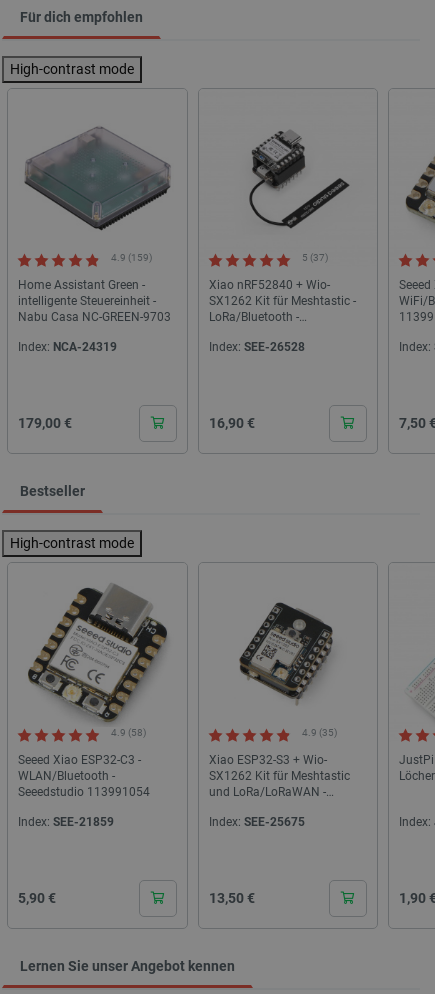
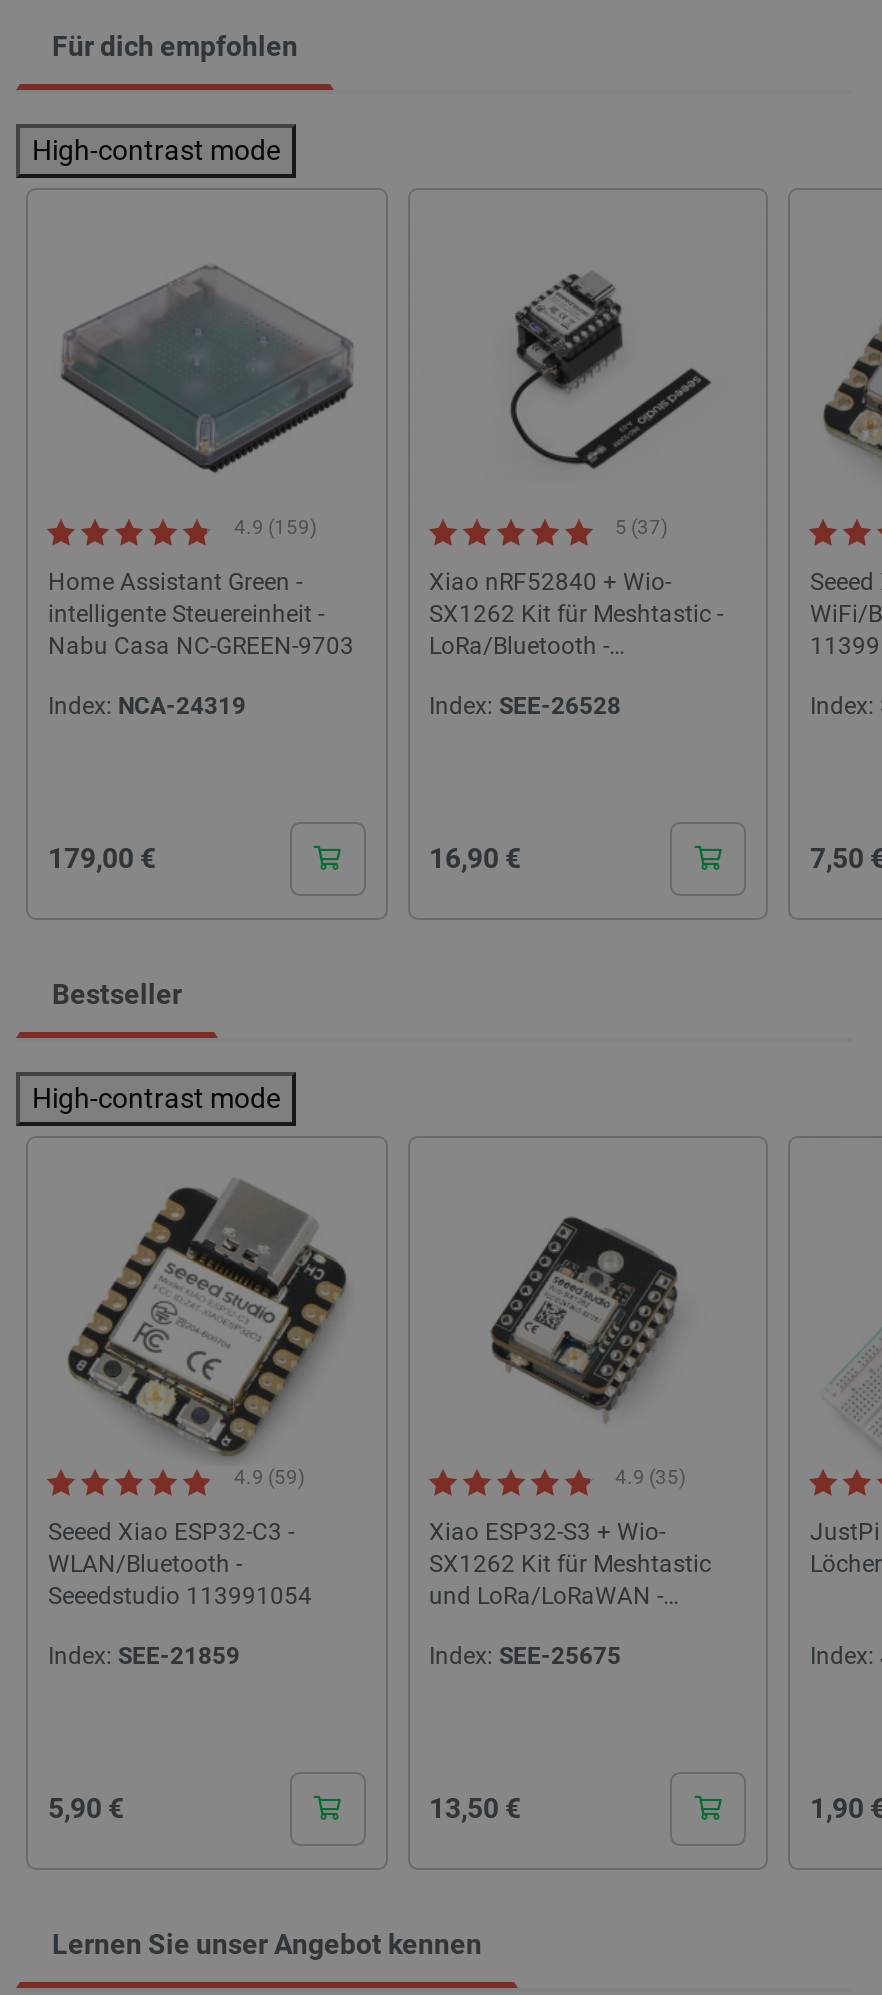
[111,727,146,738] 4.9 (58) -> [234,1466,304,1488] 4.9 (59)

